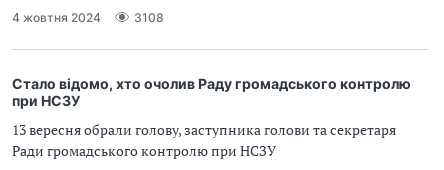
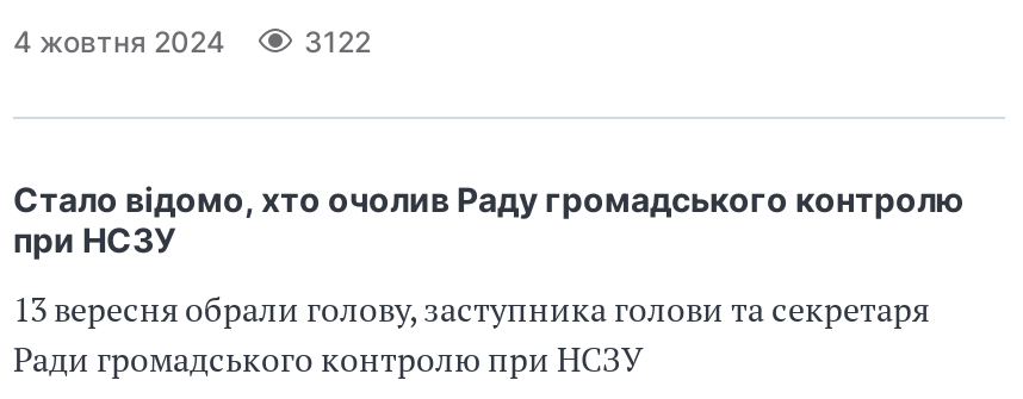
[134,9,164,24] 3108 -> [304,23,371,58] 3122

